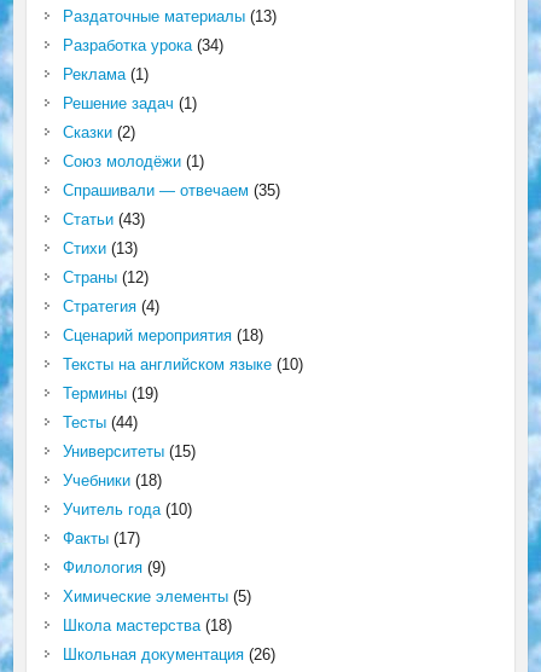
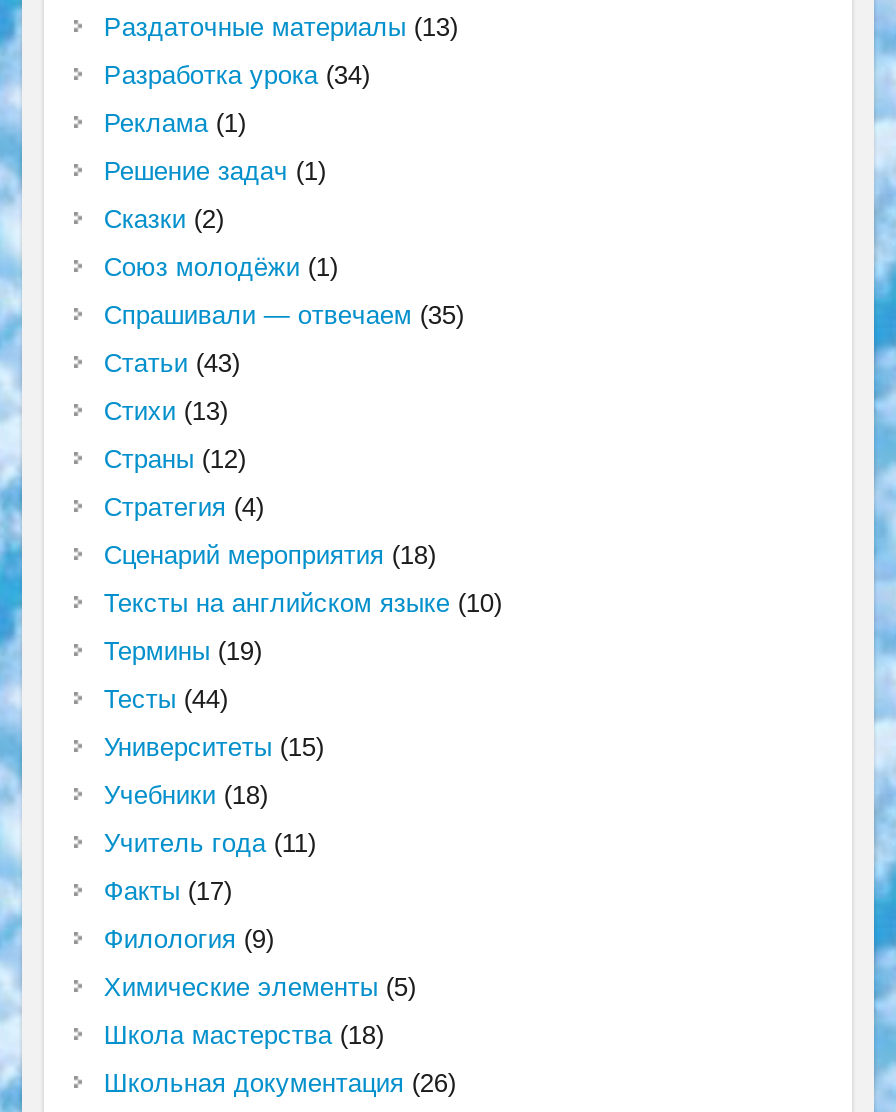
[63,500,192,519] Учитель года (10) -> [104,828,316,858] Учитель года (11)

